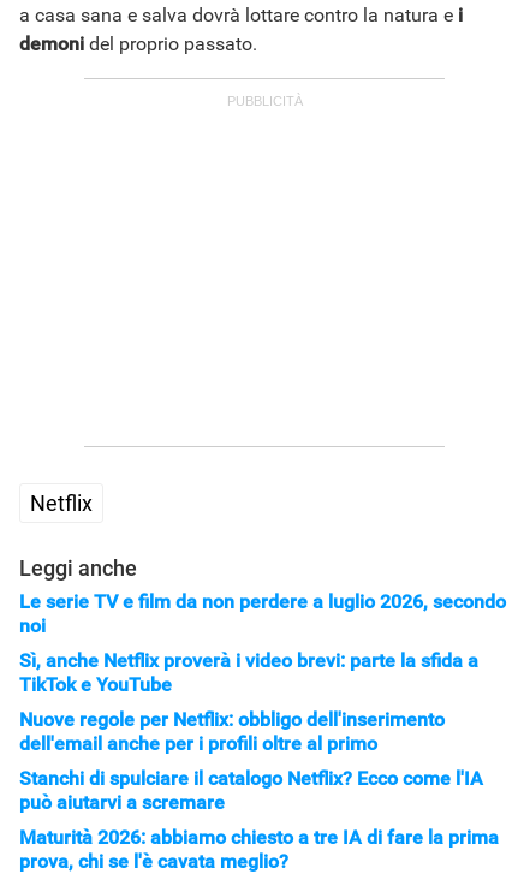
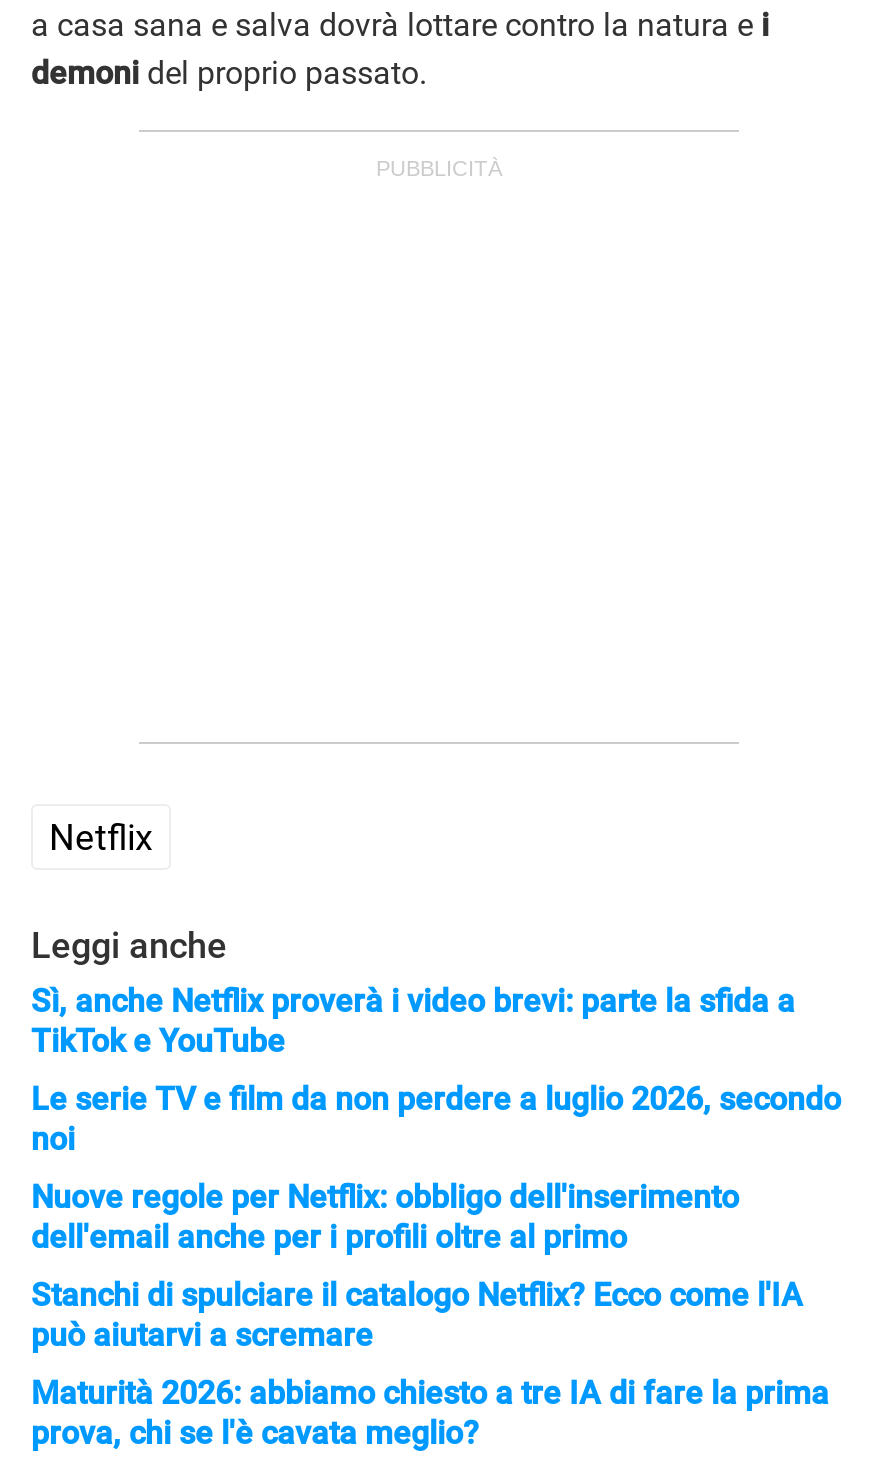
moved [19,590,506,637] -> [31,1080,841,1158]: Le serie TV e film da non perdere a luglio 2026, secondo | noi
moved [19,649,478,696] -> [31,982,795,1060]: Sì, anche Netflix proverà i video brevi: parte la sfida a | TikTok e YouTube

